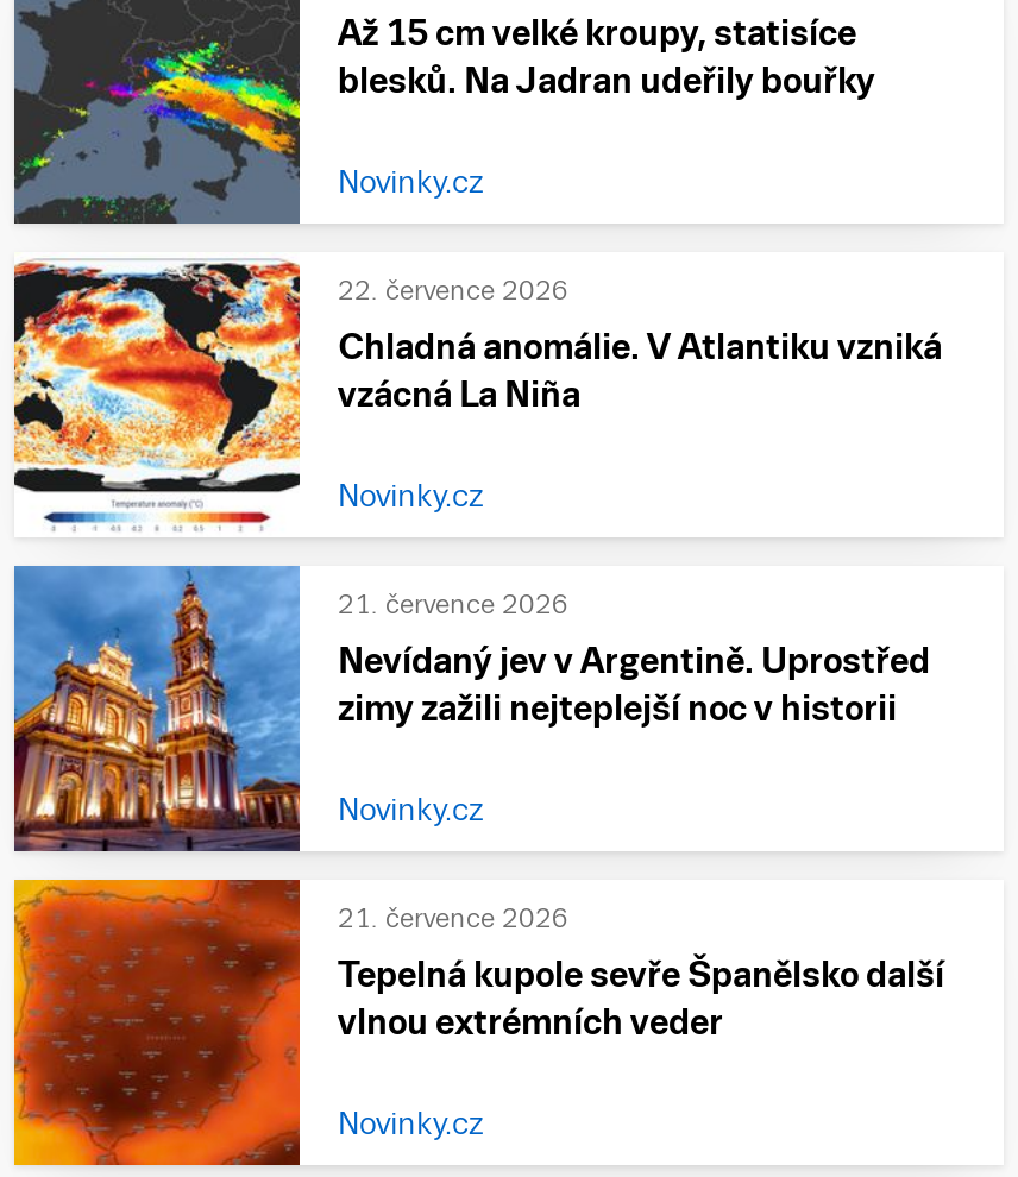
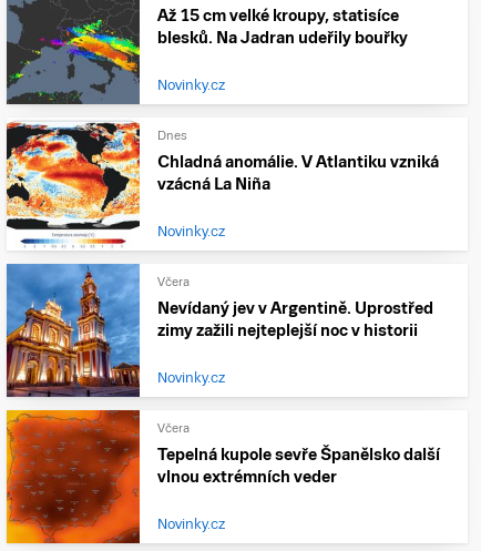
[338,276,568,304] 22. července 2026 -> [157,129,187,142] Dnes
[338,590,568,618] 21. července 2026 -> [157,275,190,288] Včera
[338,904,568,932] 21. července 2026 -> [157,421,190,435] Včera

